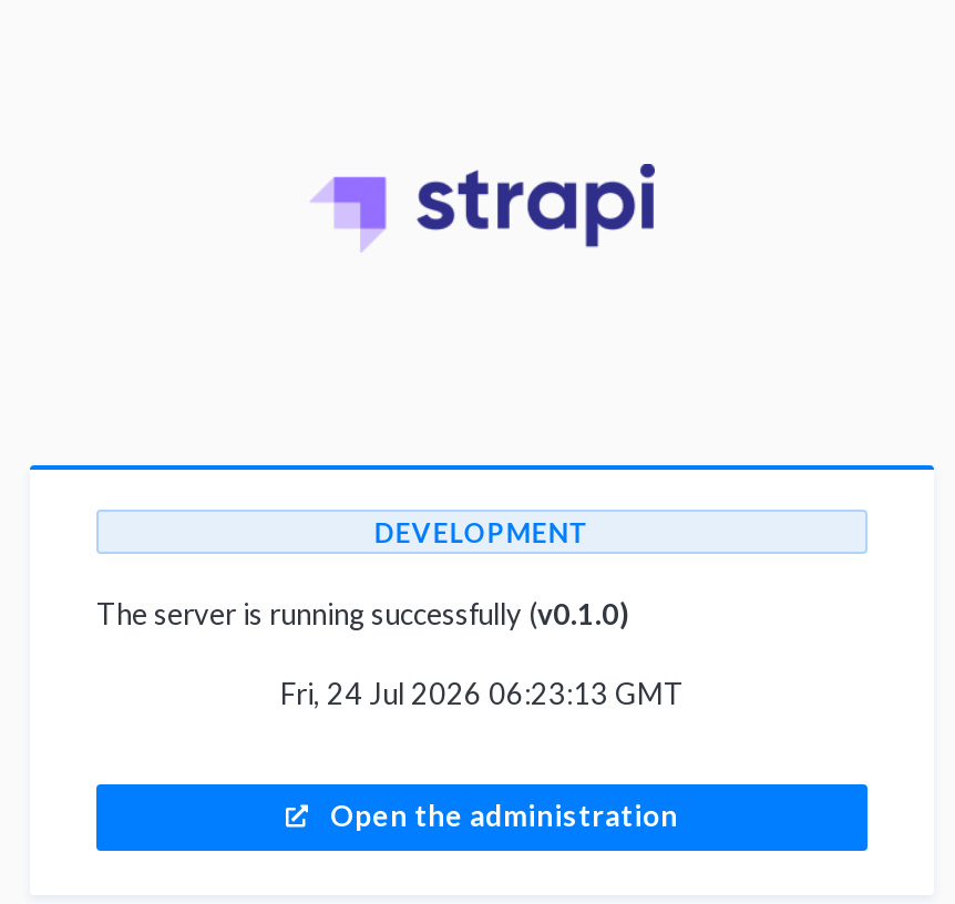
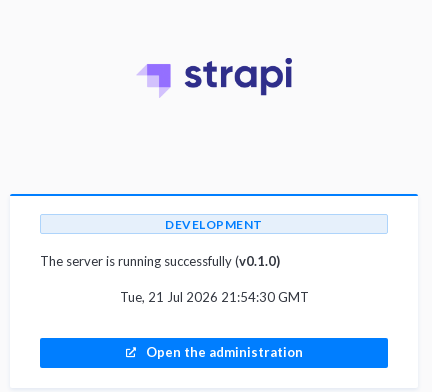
[280,676,684,711] Fri, 24 Jul 2026 06:23:13 GMT -> [119,289,308,305] Tue, 21 Jul 2026 21:54:30 GMT

